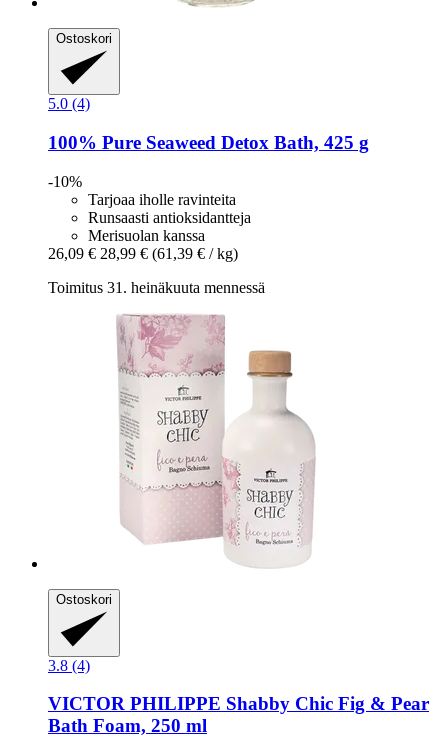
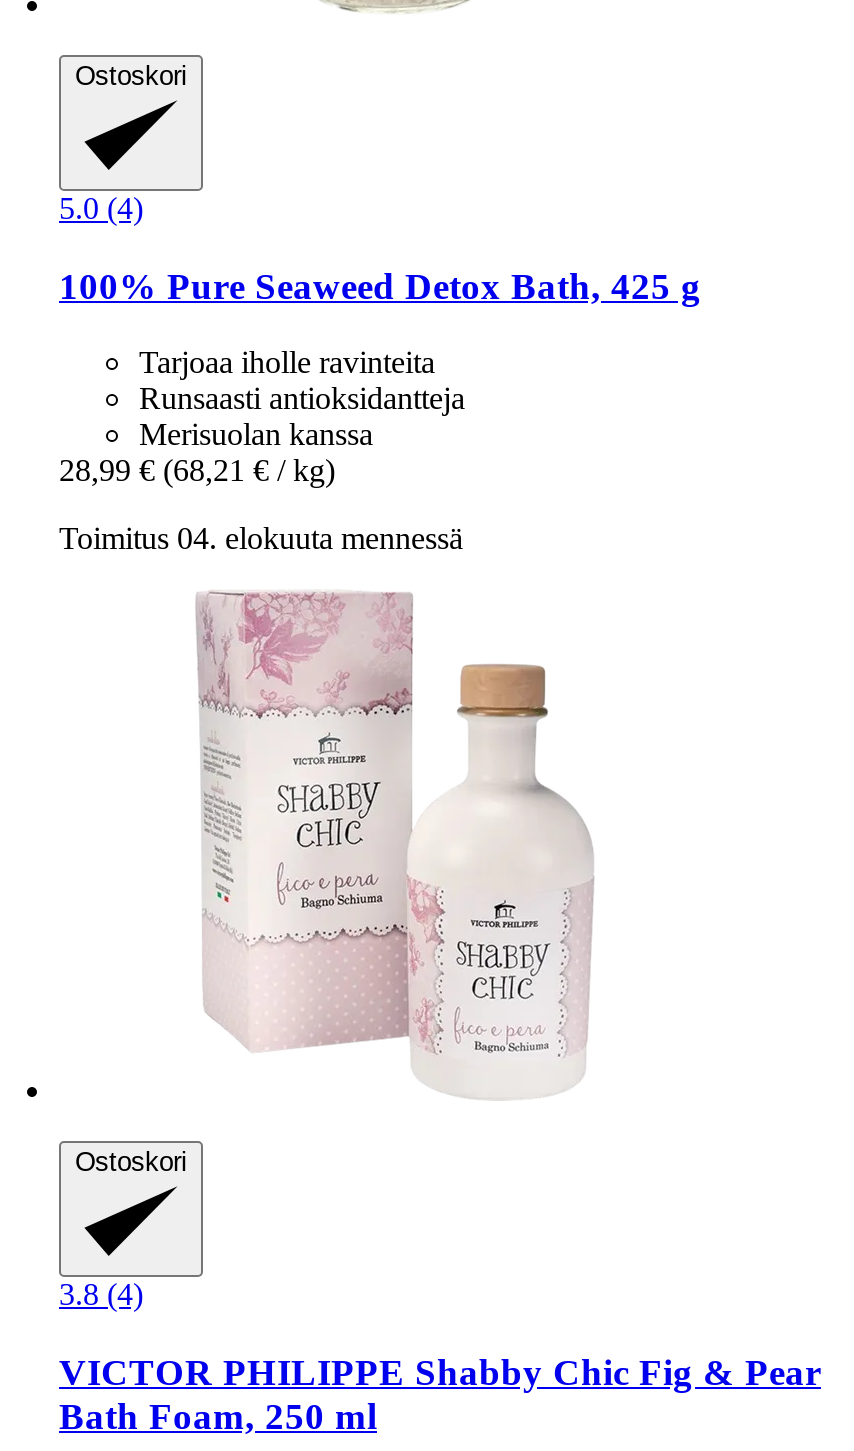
[48,173,82,190] -10% -> none
[48,245,238,262] 26,09 € 28,99 € (61,39 € / kg) -> [59,454,335,488] 28,99 € (68,21 € / kg)
[48,279,265,296] Toimitus 31. heinäkuuta mennessä -> [59,522,463,556] Toimitus 04. elokuuta mennessä

